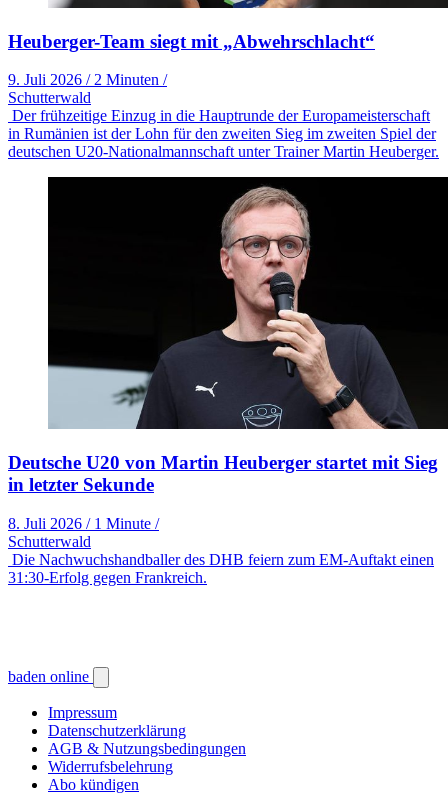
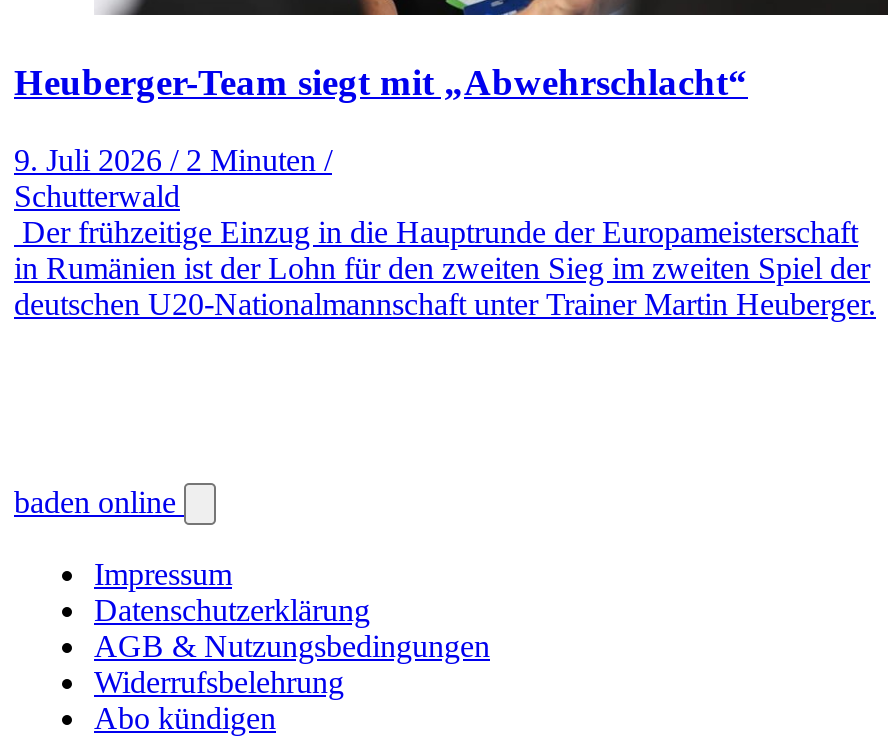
[8,176,445,586] [image] | Deutsche U20 von Martin Heuberger startet mit Sieg | in letzter Sekunde | 8. Juli 2026 / 1 Minute / | Schutterwald | Die Nachwuchshandballer des DHB feiern zum EM-Auftakt einen | 31:30-Erfolg gegen Frankreich. -> none

